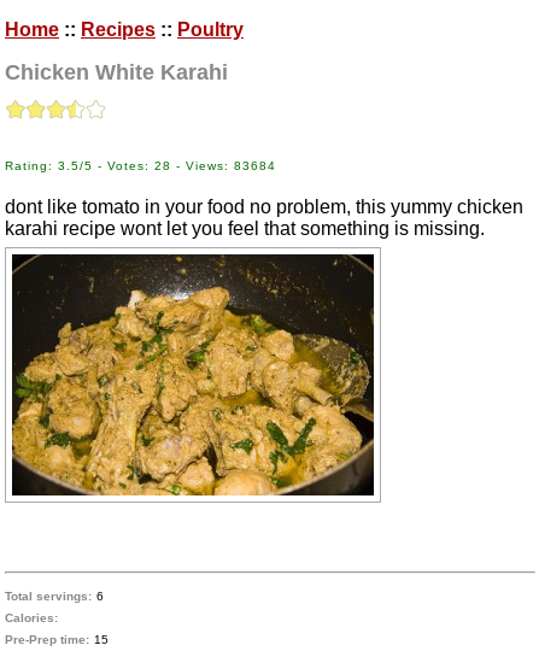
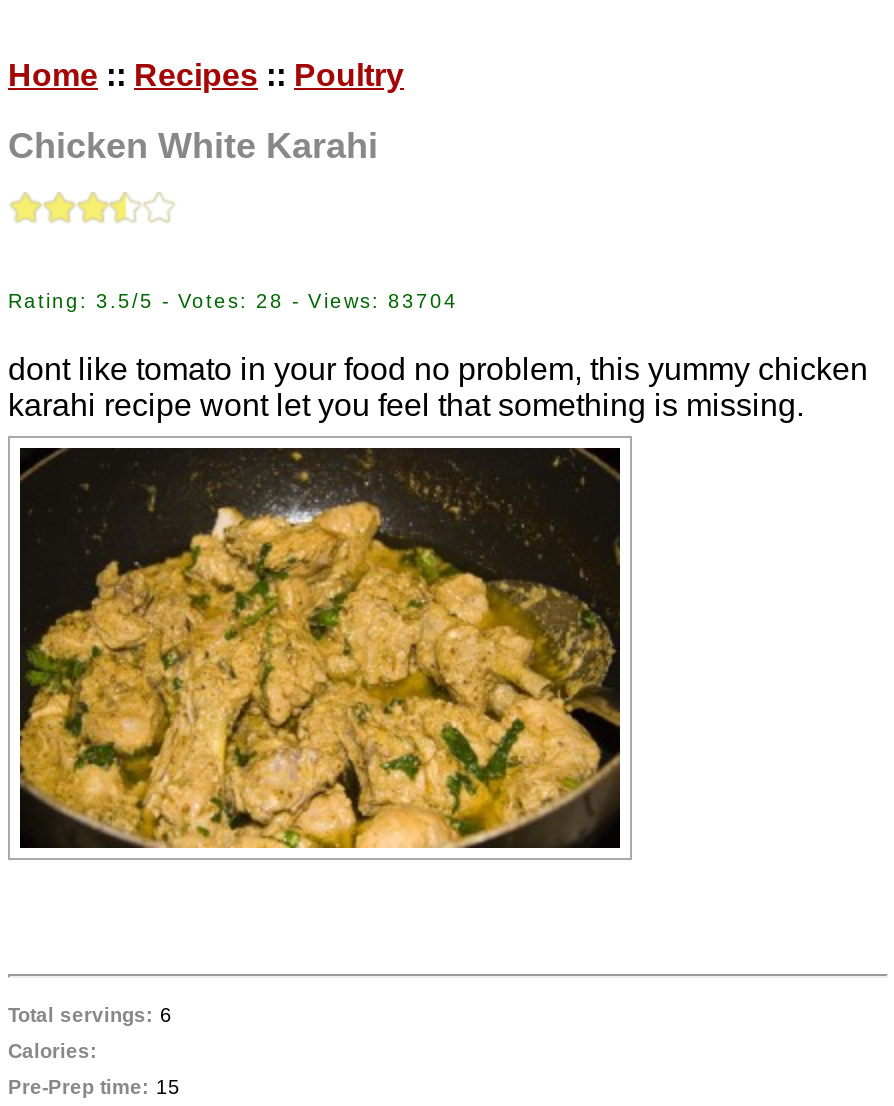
[5,159,276,172] Rating: 3.5/5 - Votes: 28 - Views: 83684 -> [8,290,458,312] Rating: 3.5/5 - Votes: 28 - Views: 83704

